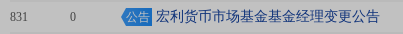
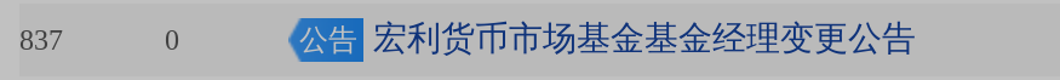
[10,10,28,24] 831 -> [19,23,63,57] 837

